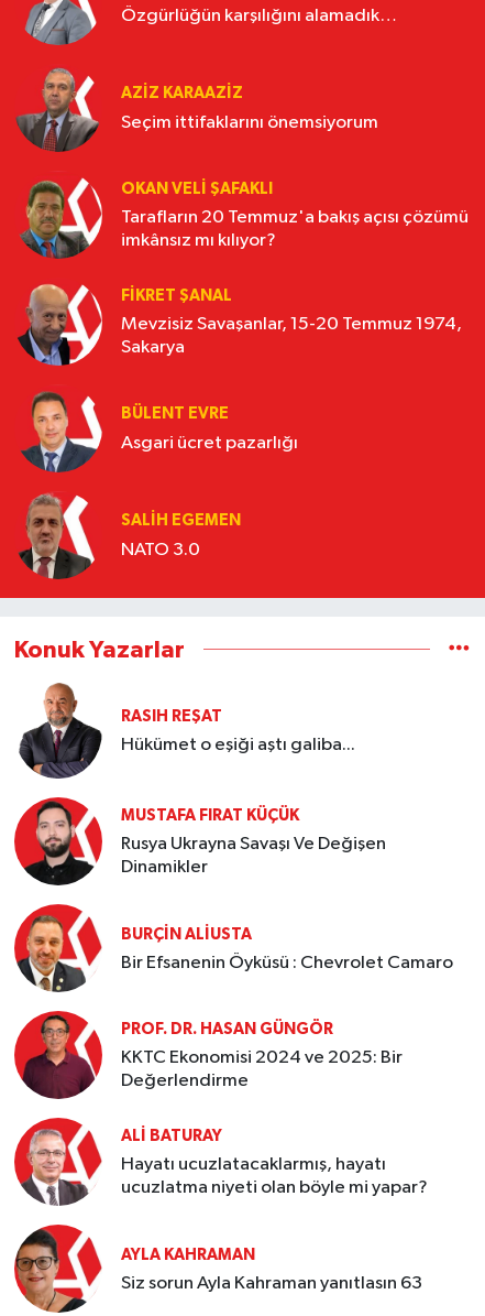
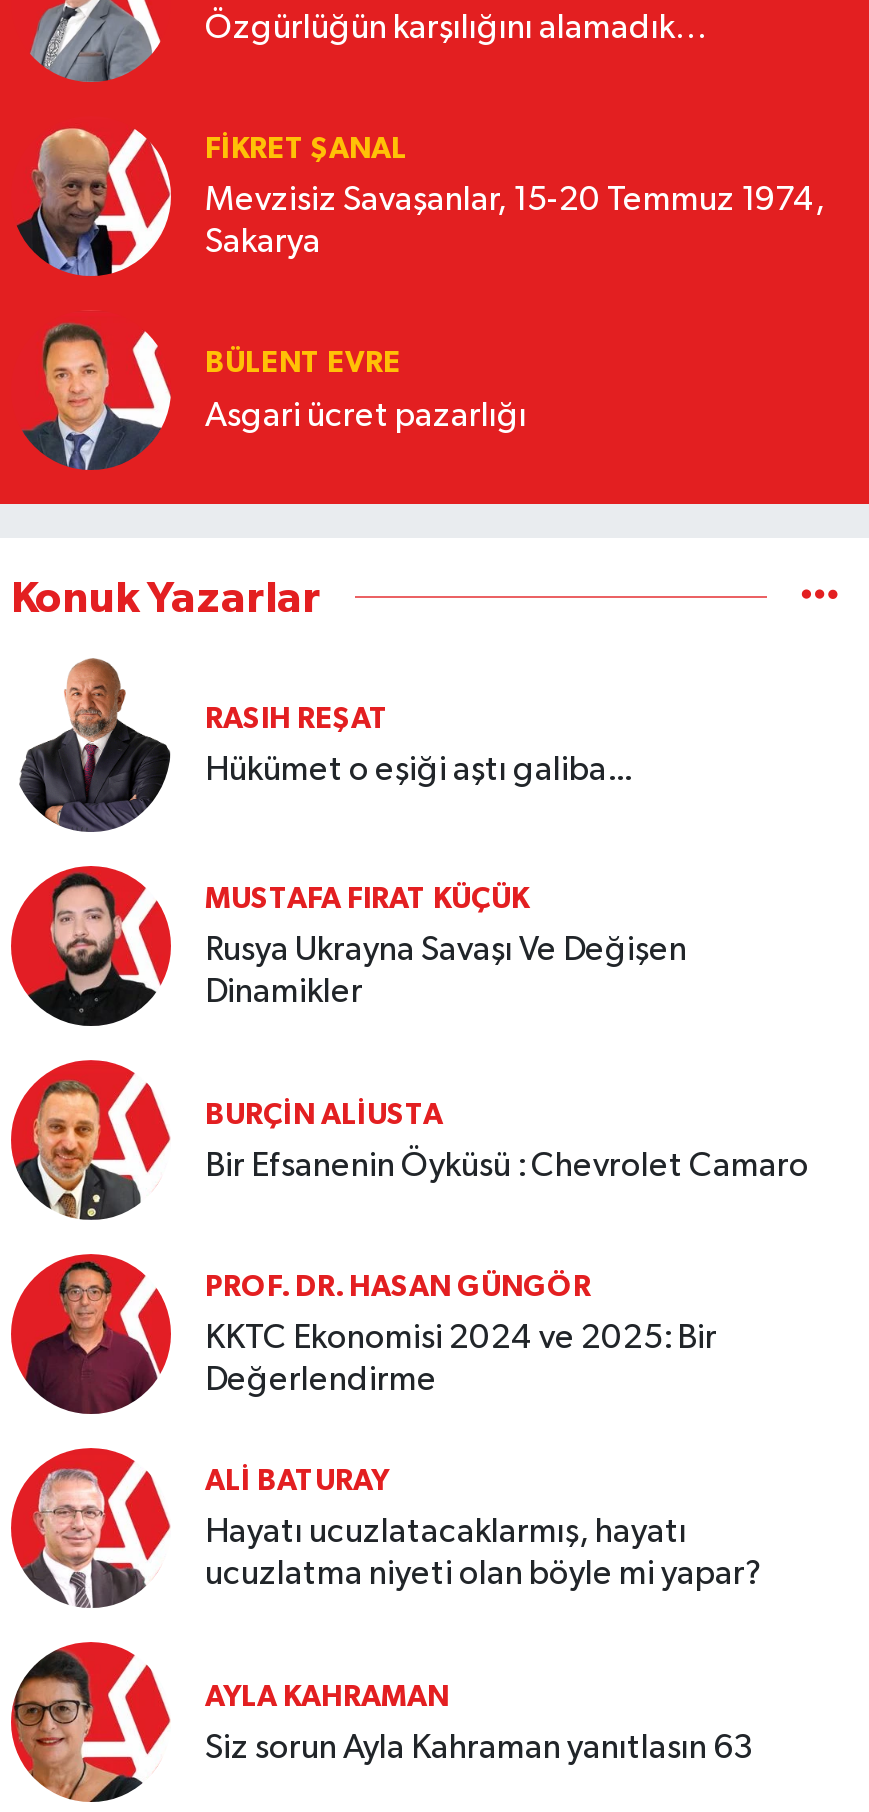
[15,67,378,153] [image] | AZIZ KARAAZIZ | Seçim ittifaklarını önemsiyorum -> none
[20,177,469,259] [image] | OKAN VELI ŞAFAKLI | Tarafların 20 Temmuz'a bakış açısı çözümü | imkânsız mı kılıyor? -> none
[18,492,241,579] [image] | SALIH EGEMEN | NATO 3.0 -> none

